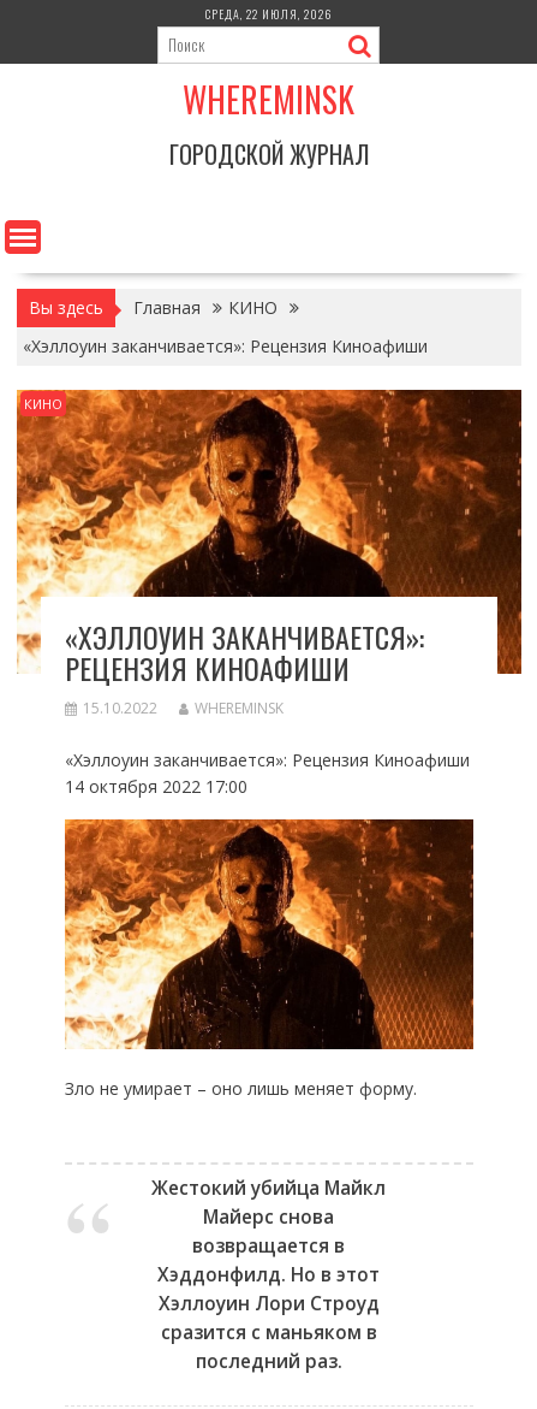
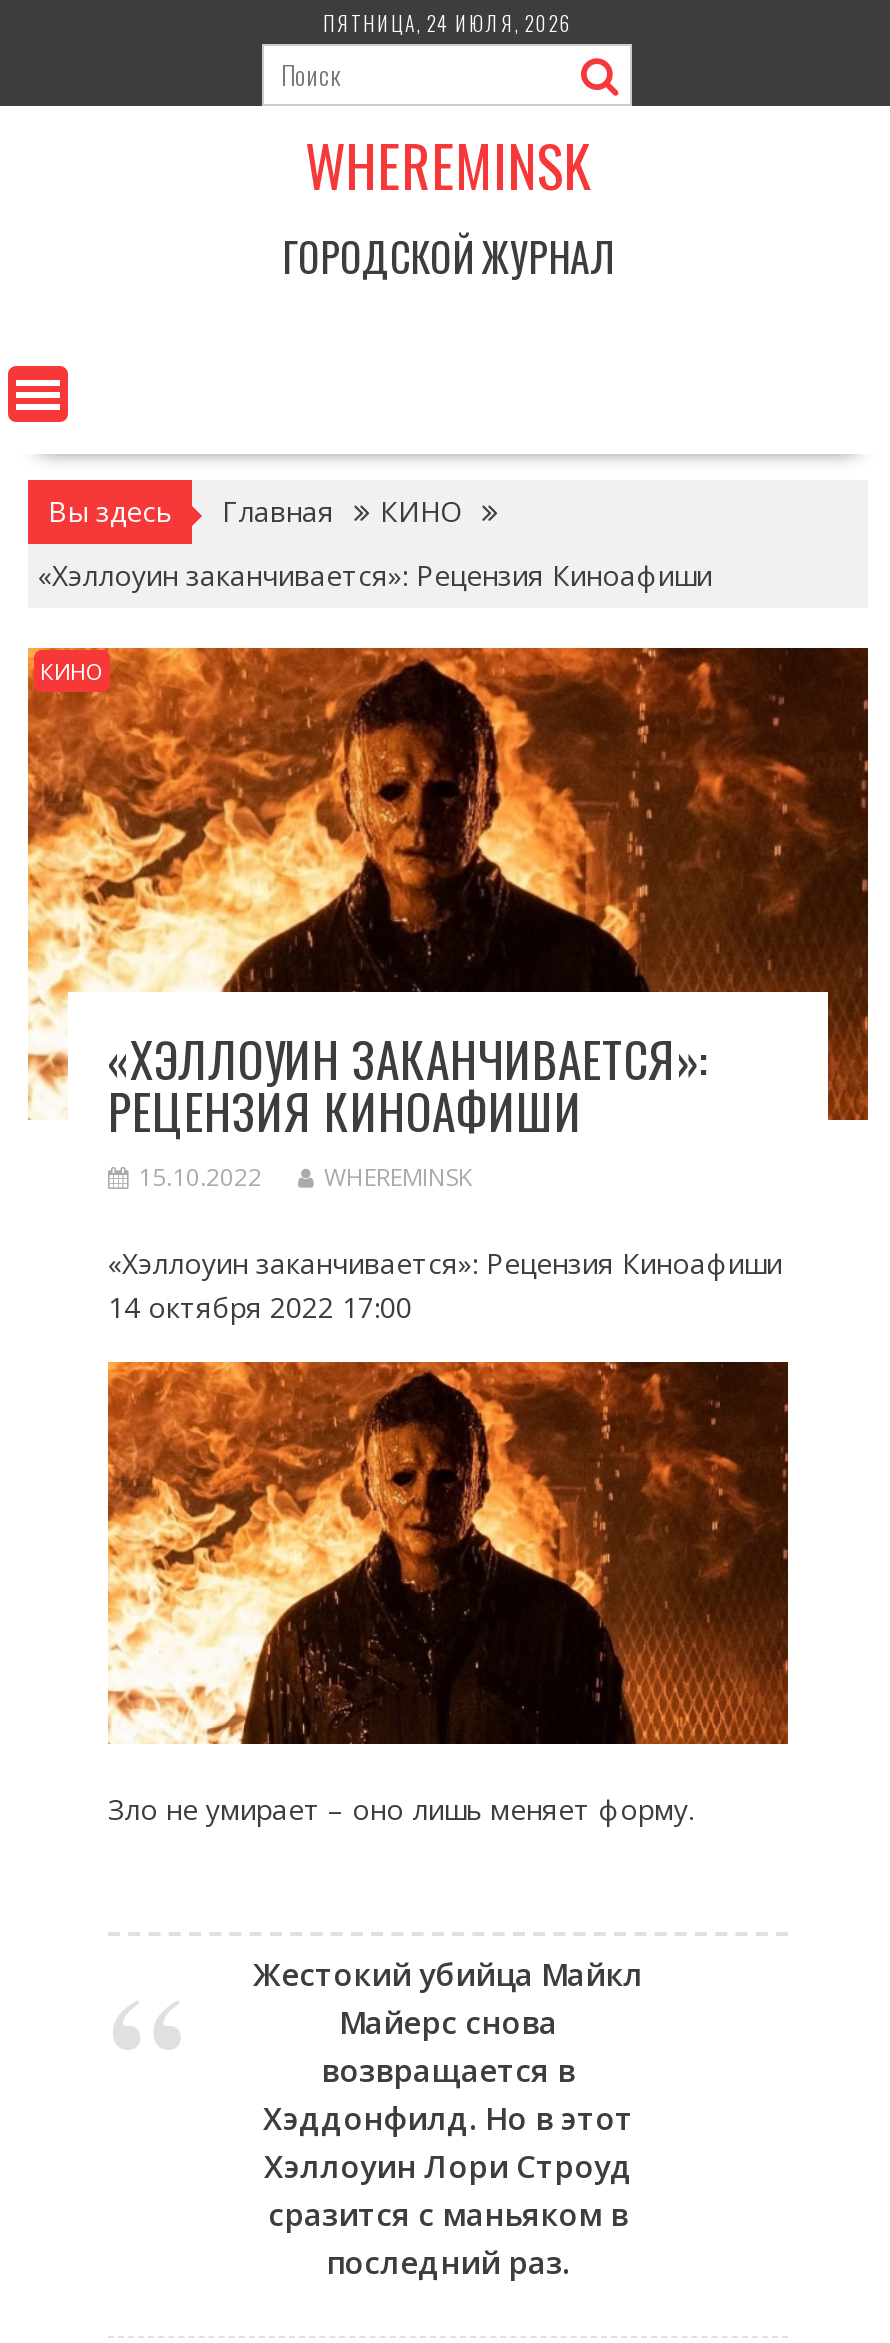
[205,5,333,23] СРЕДА, 22 ИЮЛЯ, 2026 -> [323,8,573,38] ПЯТНИЦА, 24 ИЮЛЯ, 2026

